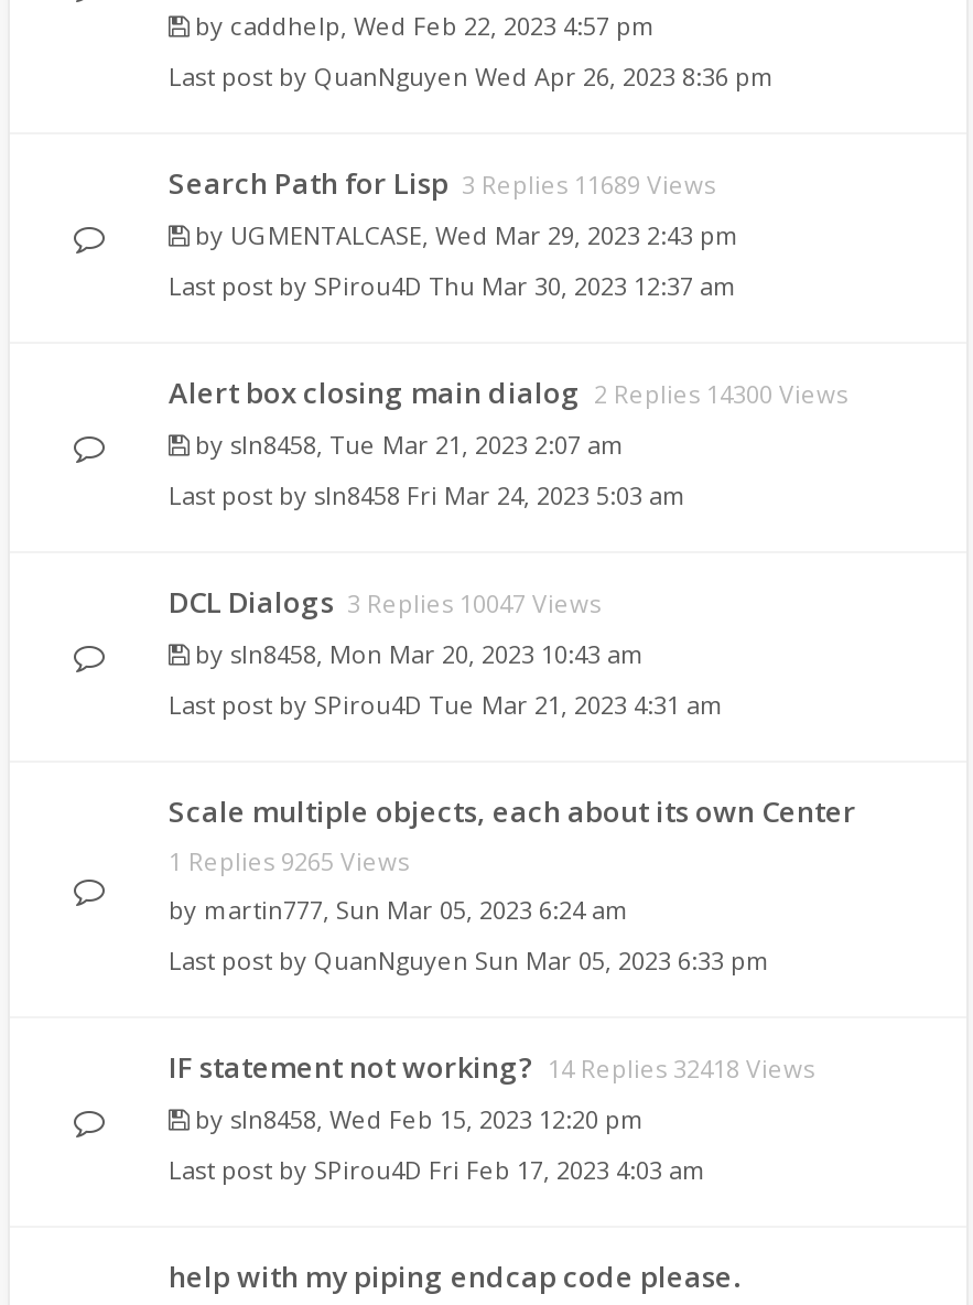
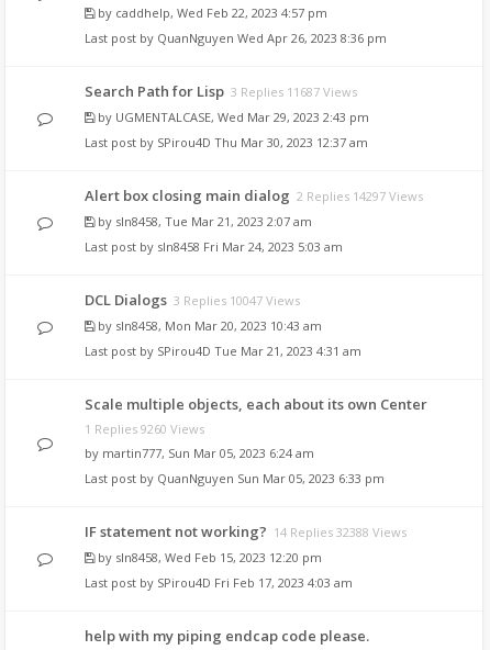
[169,163,715,203] Search Path for Lisp 3 Replies 11689 Views -> [85,81,357,101] Search Path for Lisp 3 Replies 11687 Views
[169,373,847,412] Alert box closing main dialog 2 Replies 14300 Views -> [85,186,423,205] Alert box closing main dialog 2 Replies 14297 Views
[169,844,409,877] 1 Replies 9265 Views -> [85,421,204,437] 1 Replies 9260 Views
[169,1047,814,1087] IF statement not working? 14 Replies 32418 Views -> [85,522,407,541] IF statement not working? 14 Replies 32388 Views

